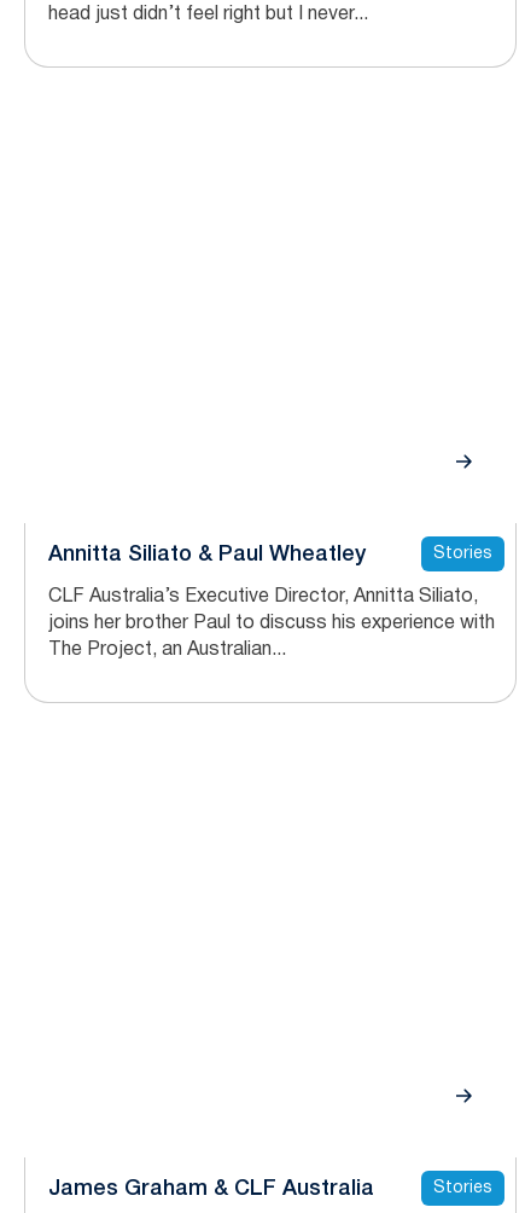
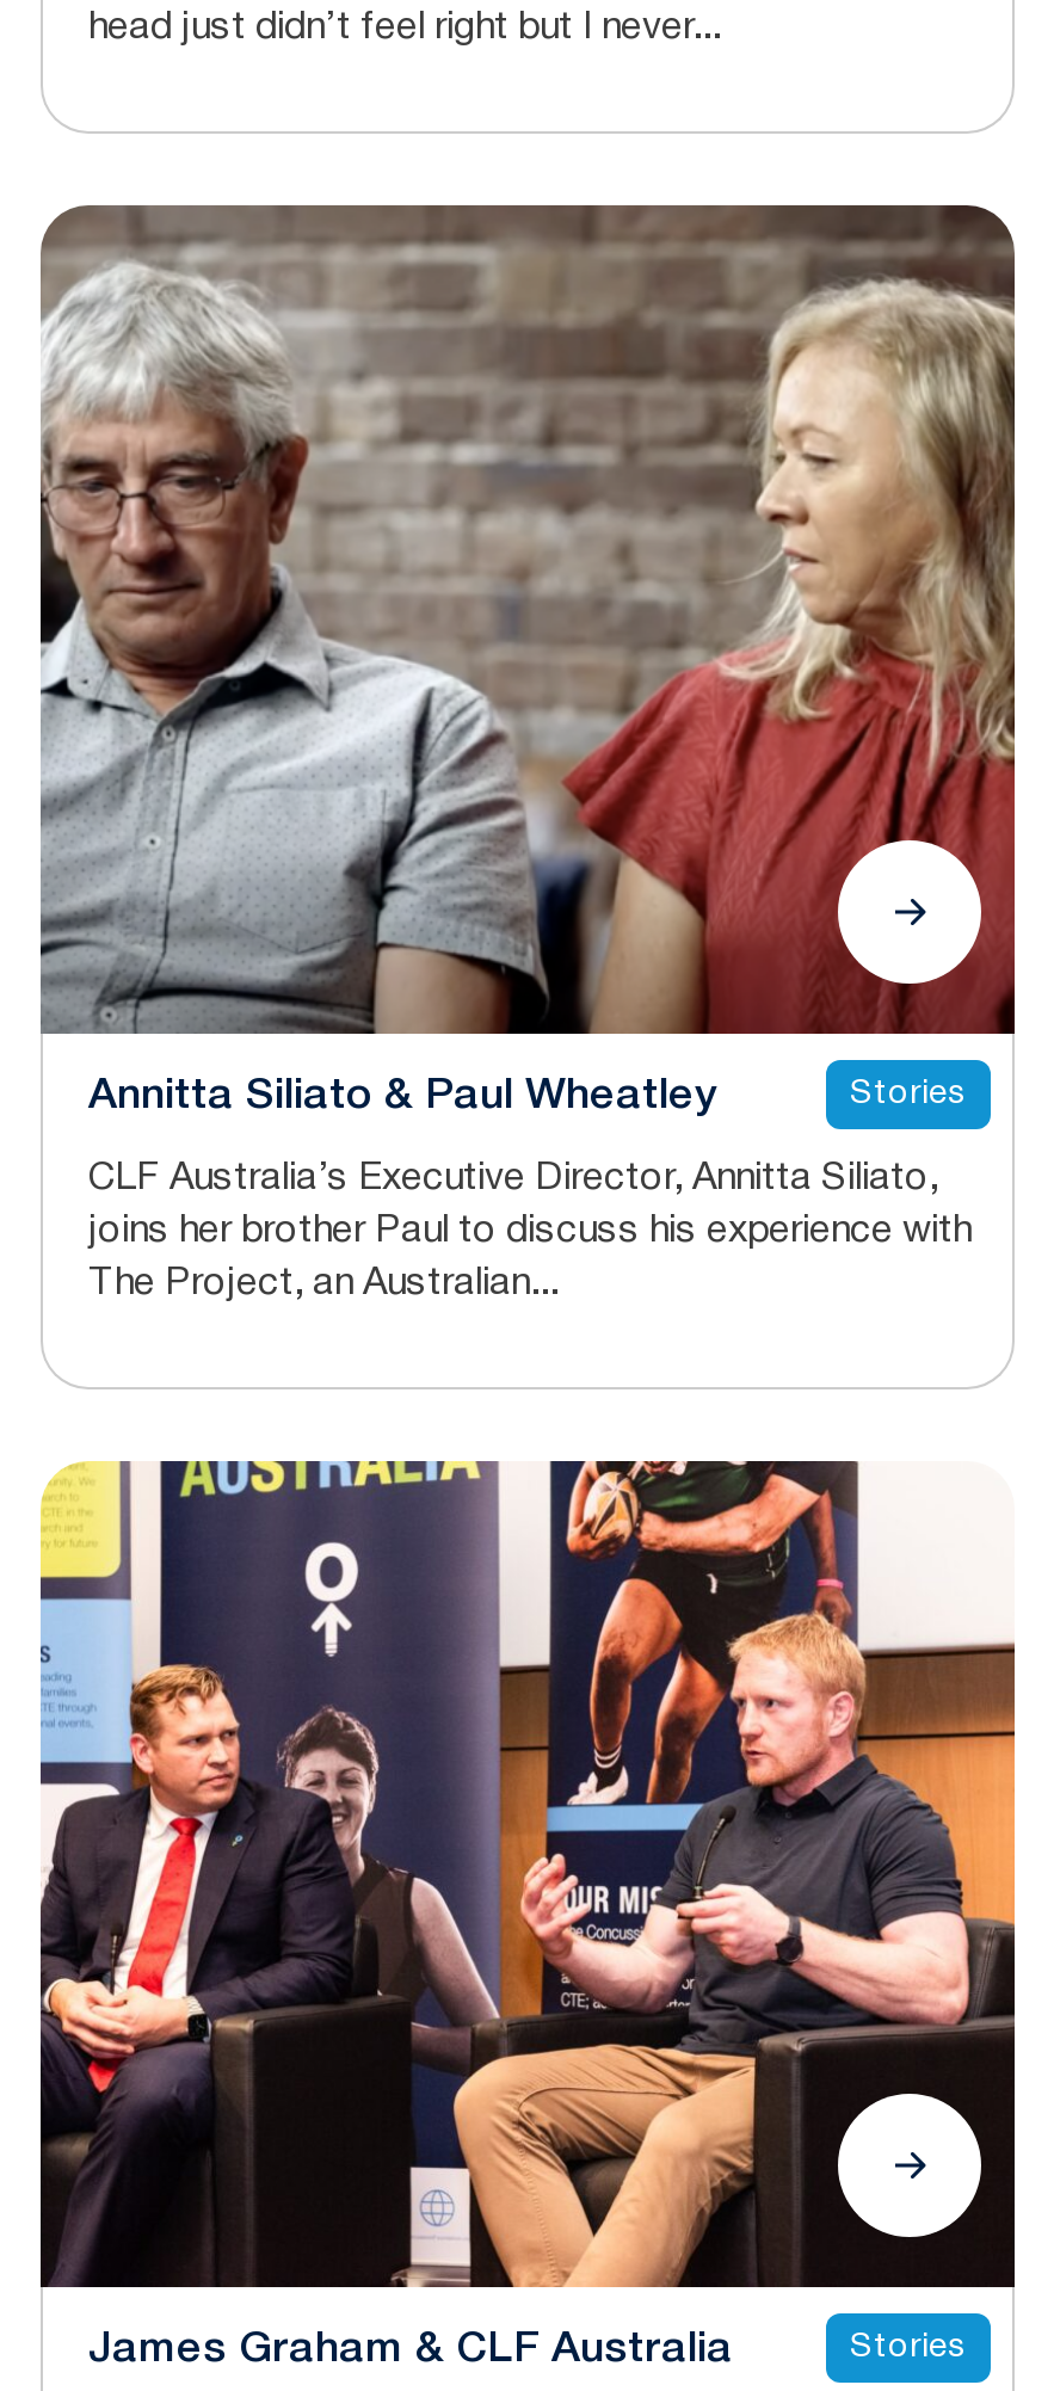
none -> [38,203,1017,1036] [image]
none -> [38,1459,1017,2290] [image]

